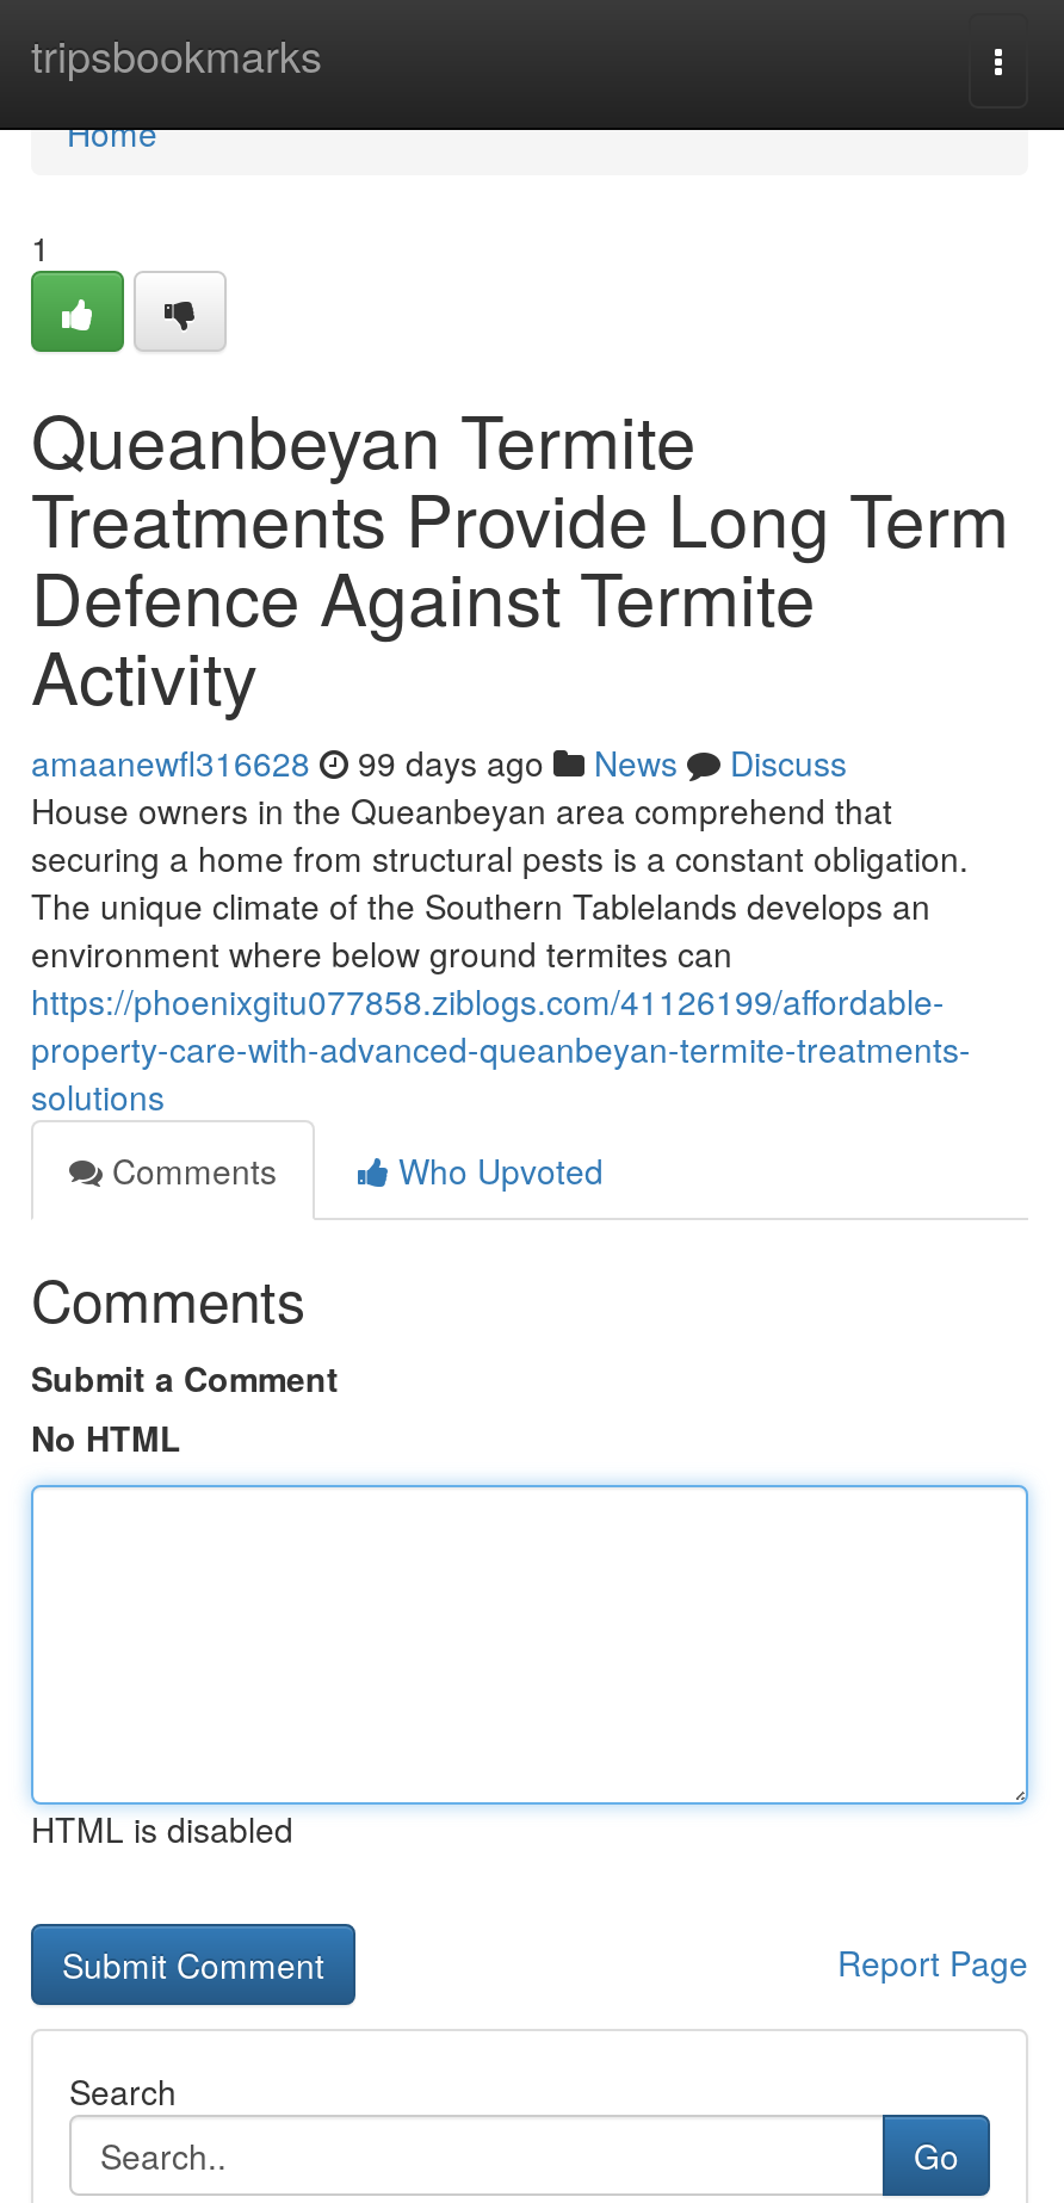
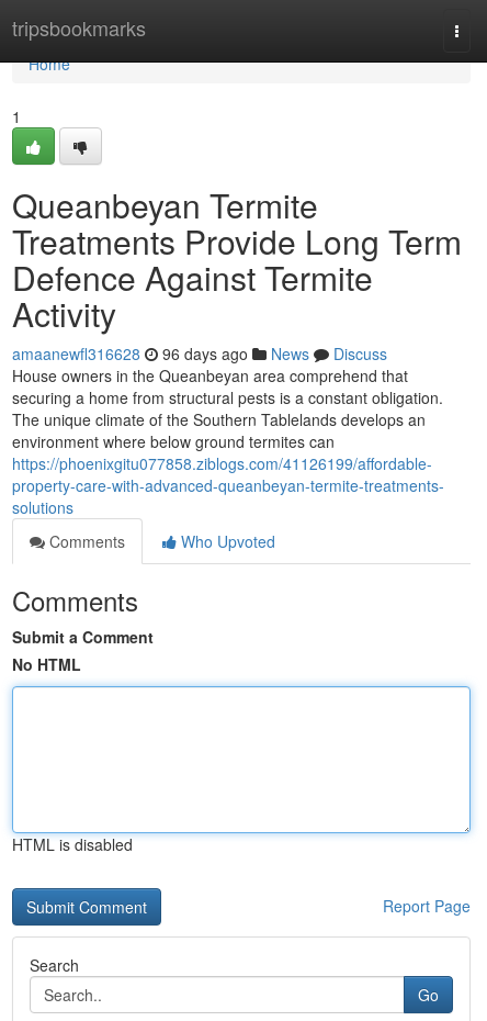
[31,738,847,786] amaanewfl316628 99 days ago News Discuss -> [12,343,387,364] amaanewfl316628 96 days ago News Discuss

